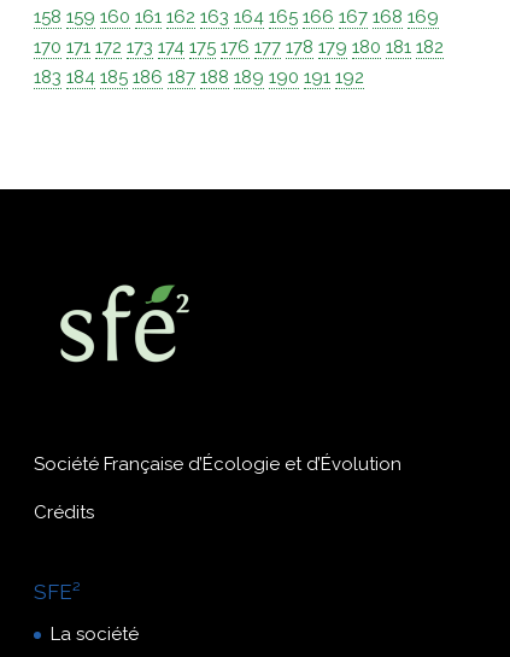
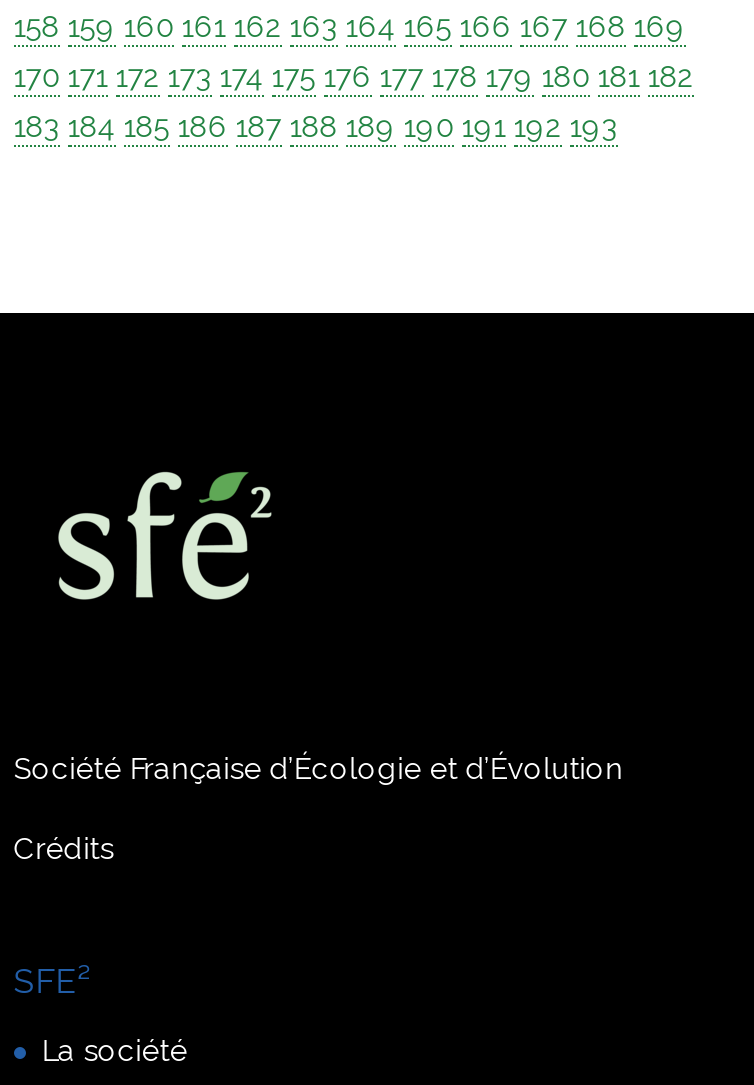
[34,66,364,88] 183 184 185 186 187 188 189 190 191 192 -> [14,109,618,145] 183 184 185 186 187 188 189 190 191 192 193

